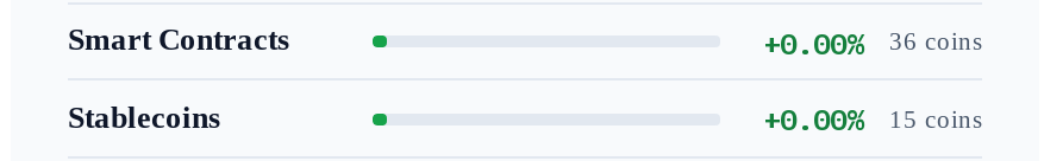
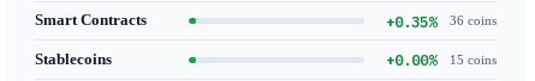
[763,23,982,61] +0.00% 36 coins -> [386,12,497,31] +0.35% 36 coins

